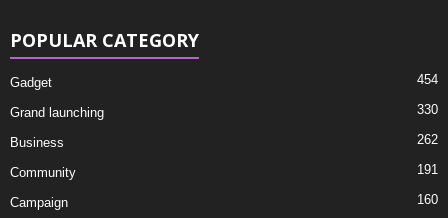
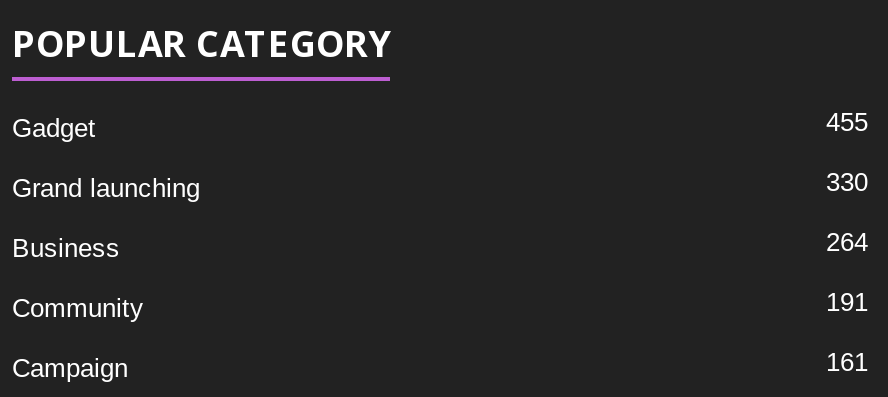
[417,72,438,87] 454 -> [826,107,868,137] 455
[417,132,438,147] 262 -> [826,227,868,257] 264
[417,192,438,207] 160 -> [826,347,868,377] 161

